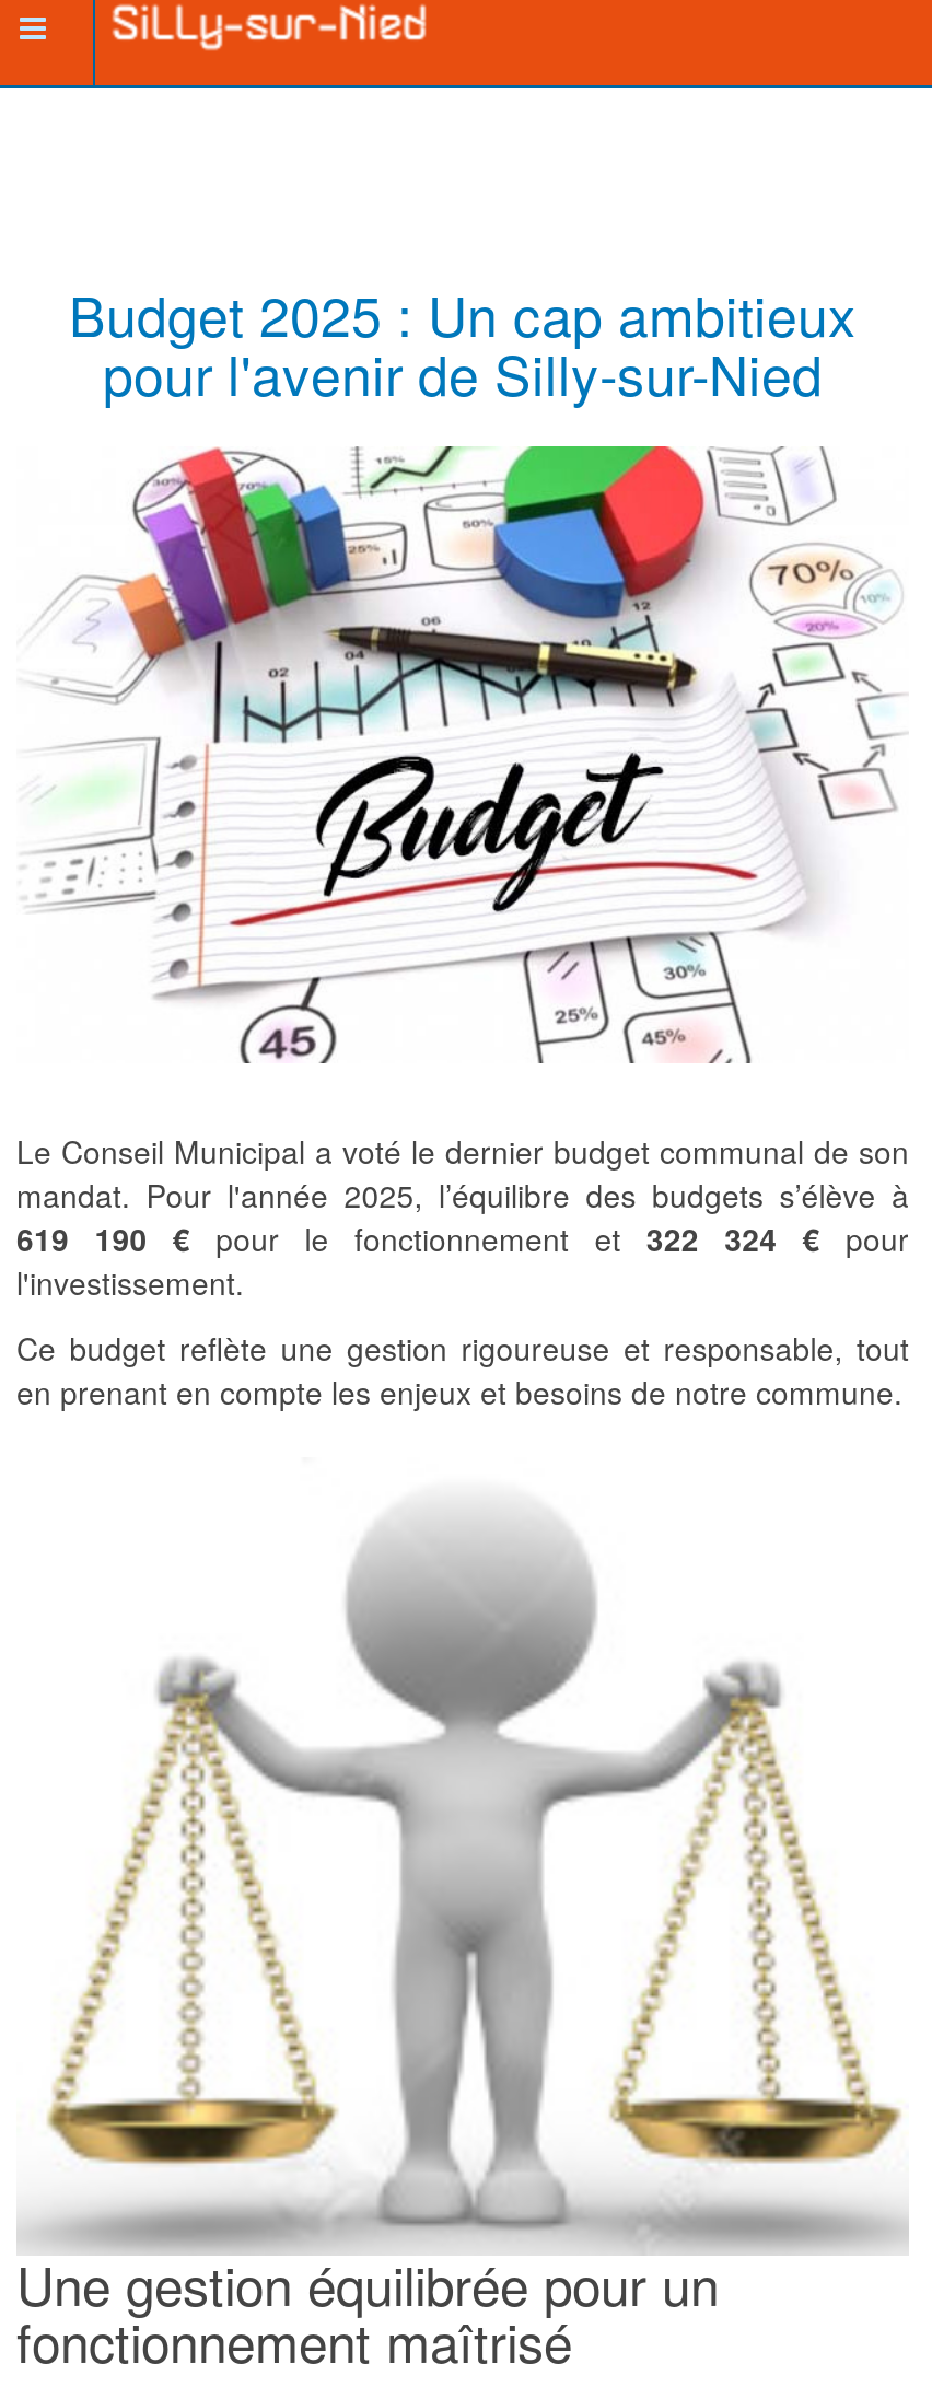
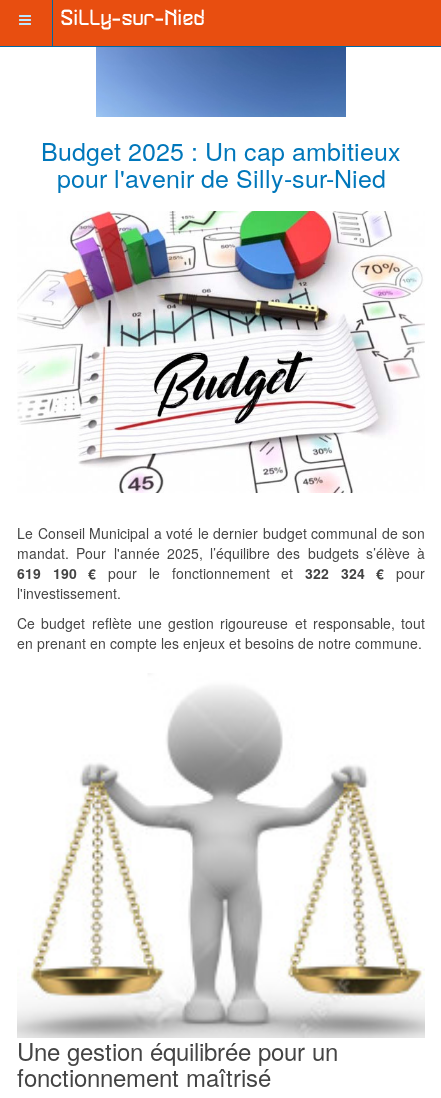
none -> [95,46,347,118] [image]

